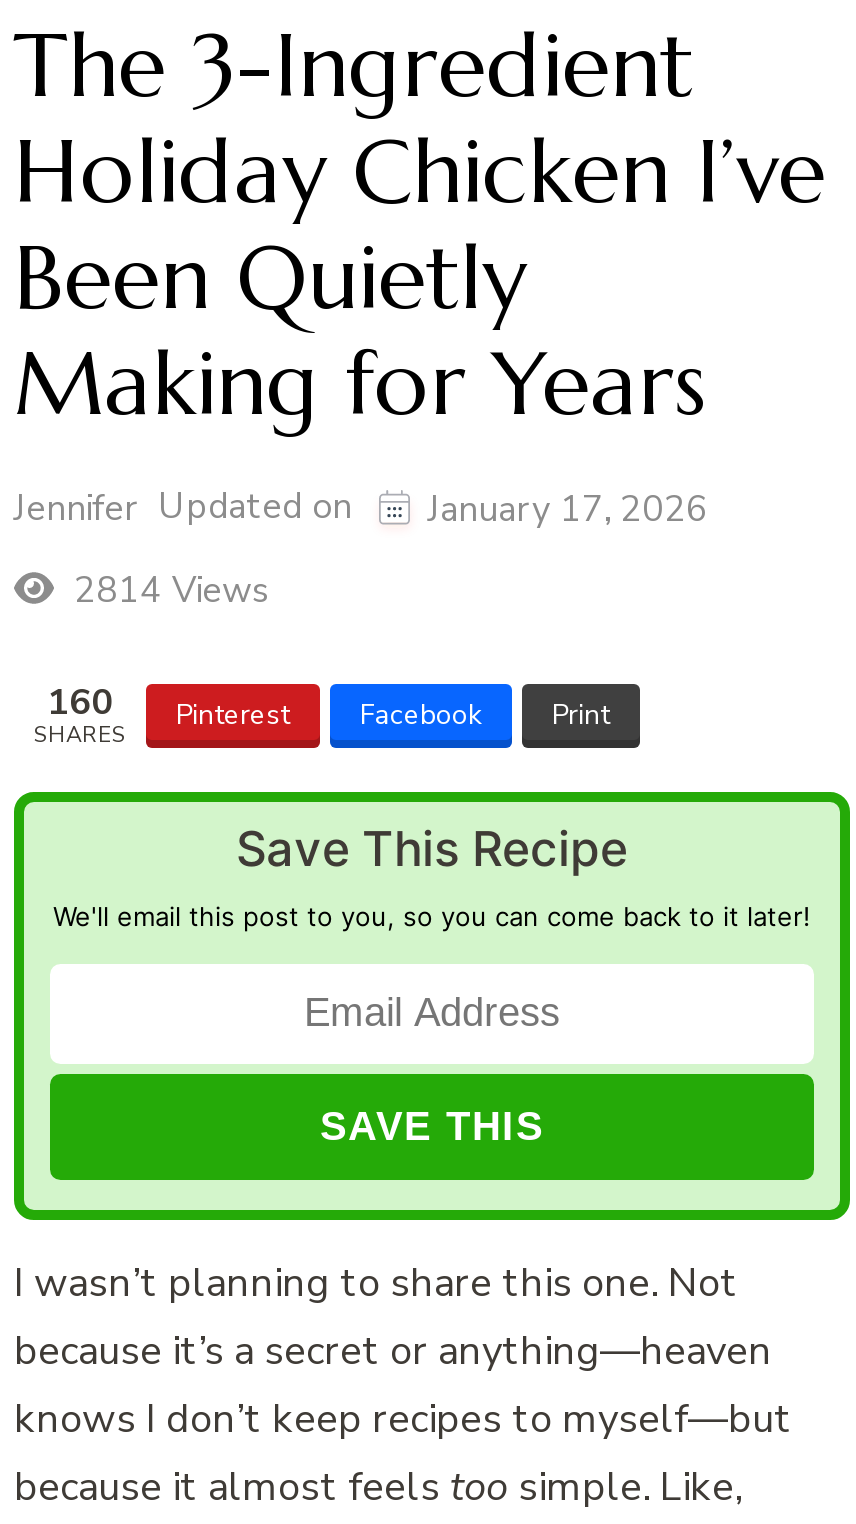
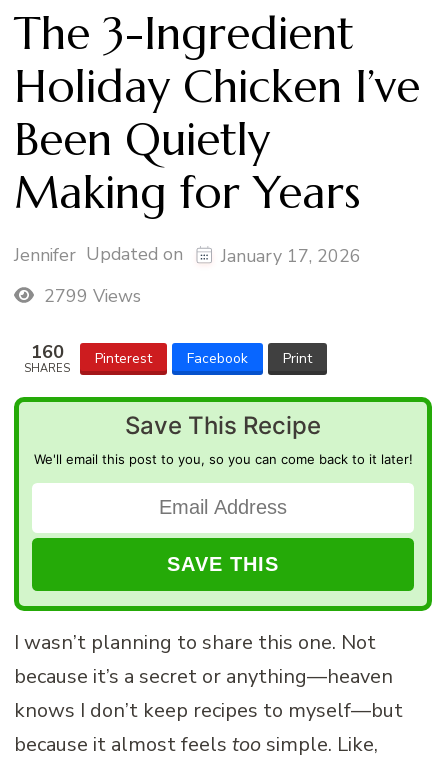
[64,565,268,613] 2814 Views -> [39,284,141,308] 2799 Views

